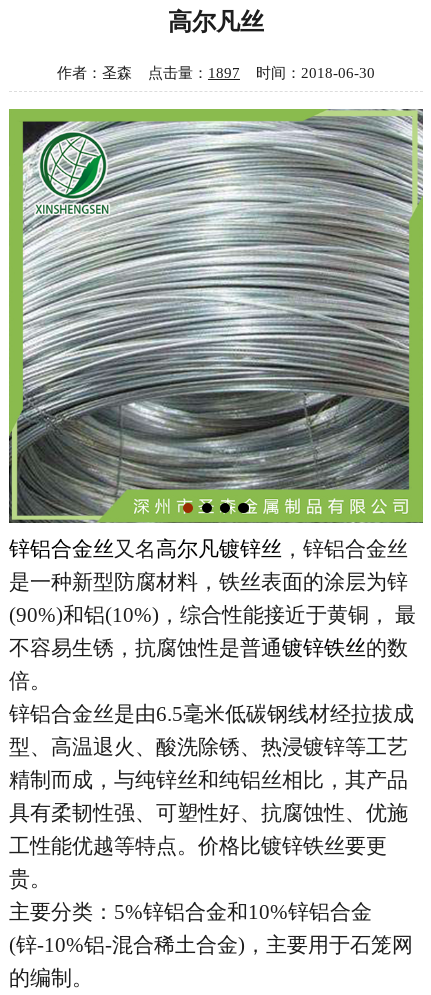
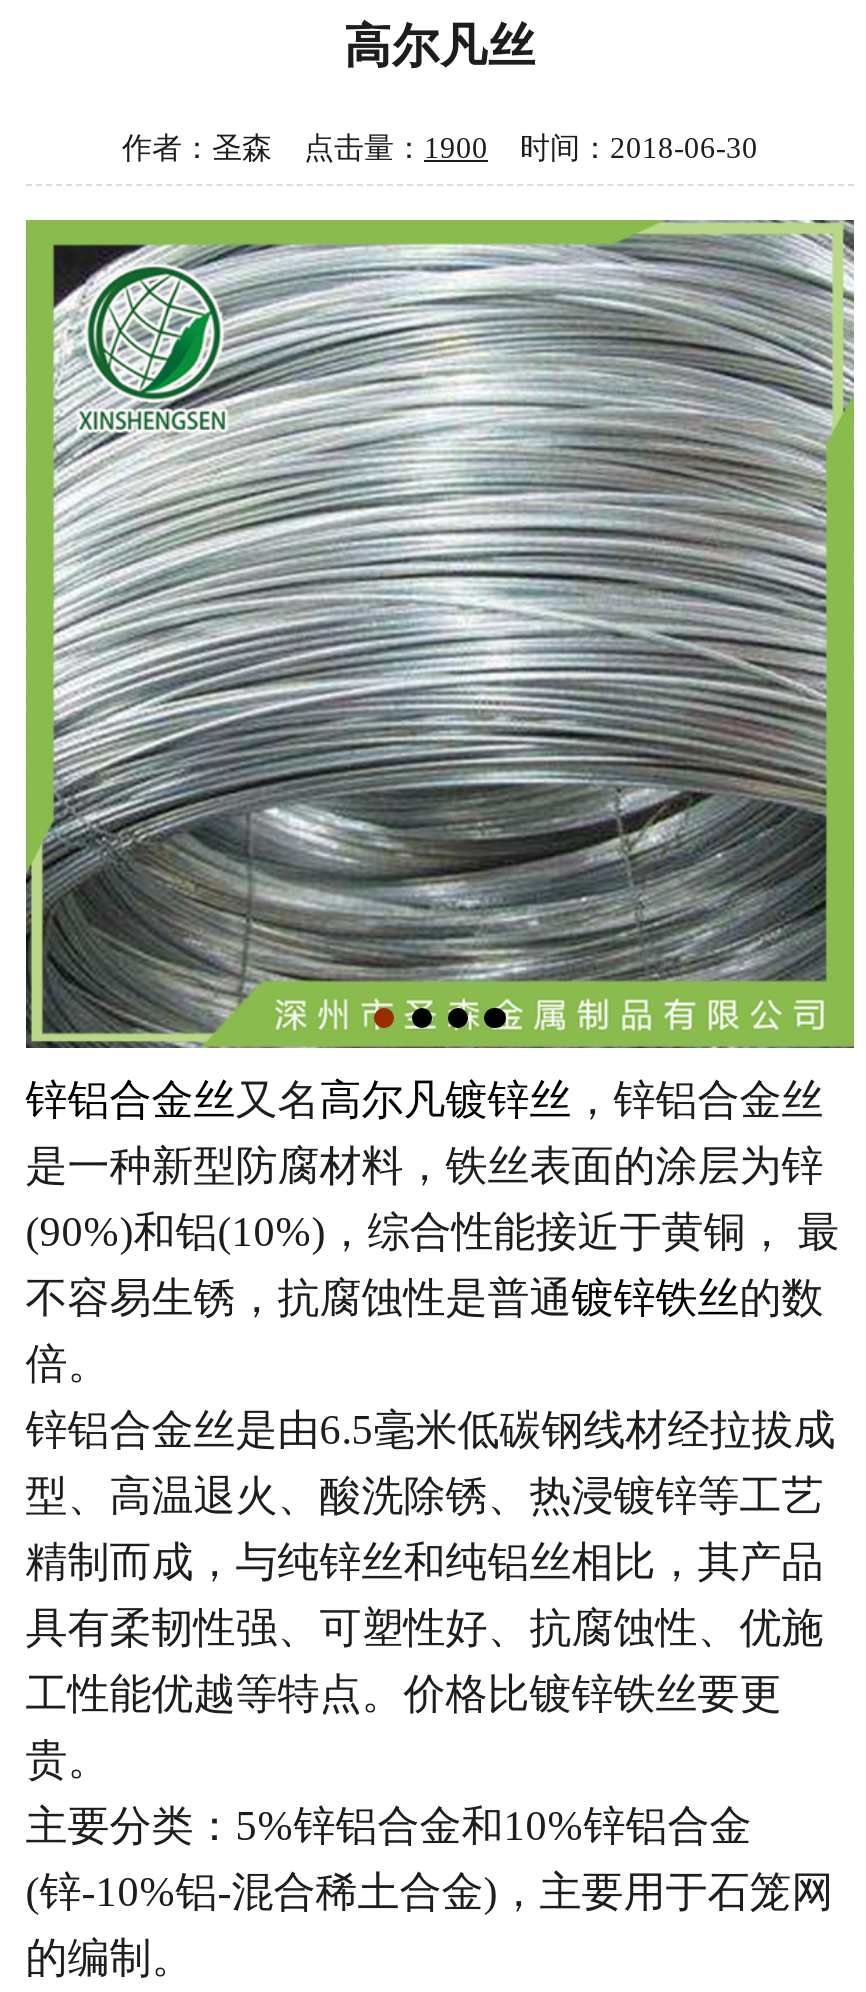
[57,65,375,81] 作者：圣森 点击量：1897时间：2018-06-30 -> [122,132,758,164] 作者：圣森 点击量：1900时间：2018-06-30

